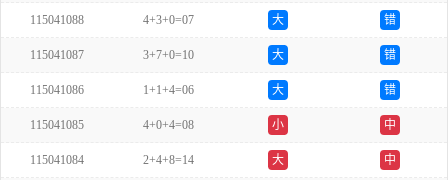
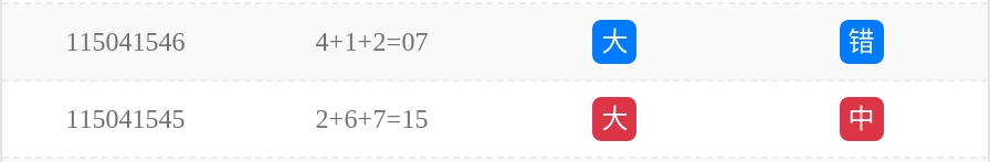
[30,13,84,27] 115041088 -> [66,26,185,57] 115041546
[143,13,194,27] 4+3+0=07 -> [316,26,428,57] 4+1+2=07
[30,48,396,167] 115041087 | 3+7+0=10 | 大 | 错 | 115041086 | 1+1+4=06 | 大 | 错 | 115041085 | 4+0+4=08 | 小 | 中 | 115041084 | 2+4+8=14 -> [66,104,428,134] 115041545 | 2+6+7=15

